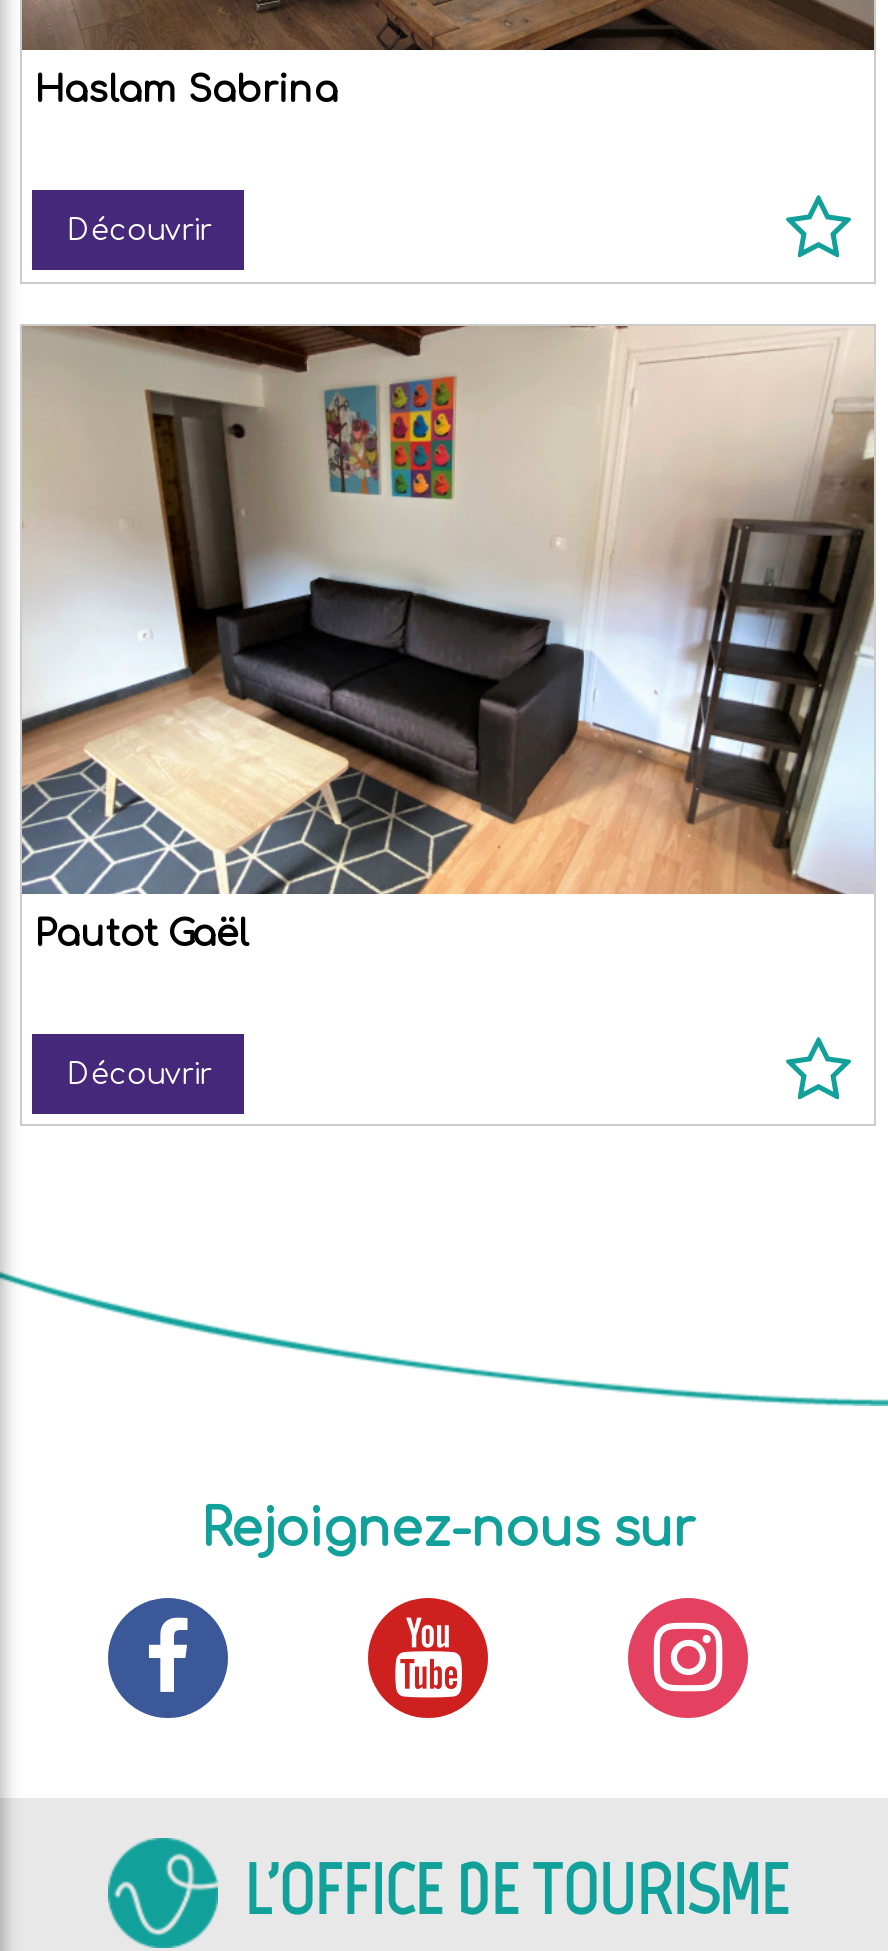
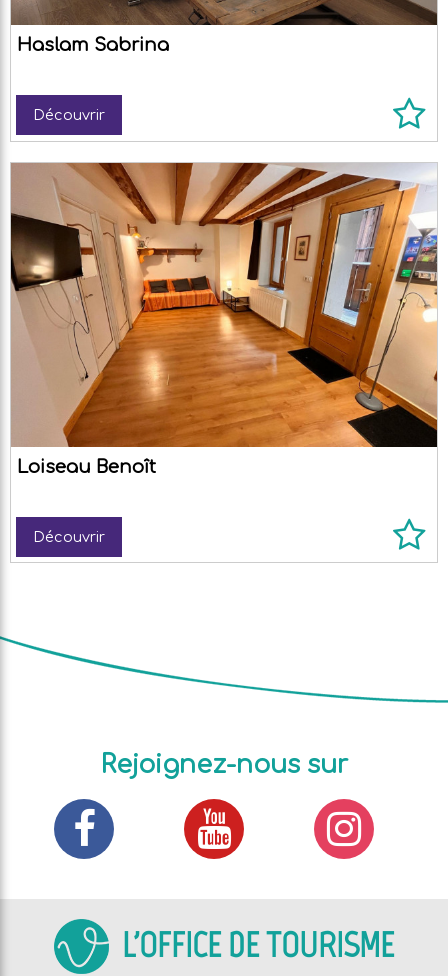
[22,324,876,953] [image] | Pautot Gaël -> [10,162,438,477] [image] | Loiseau Benoît

